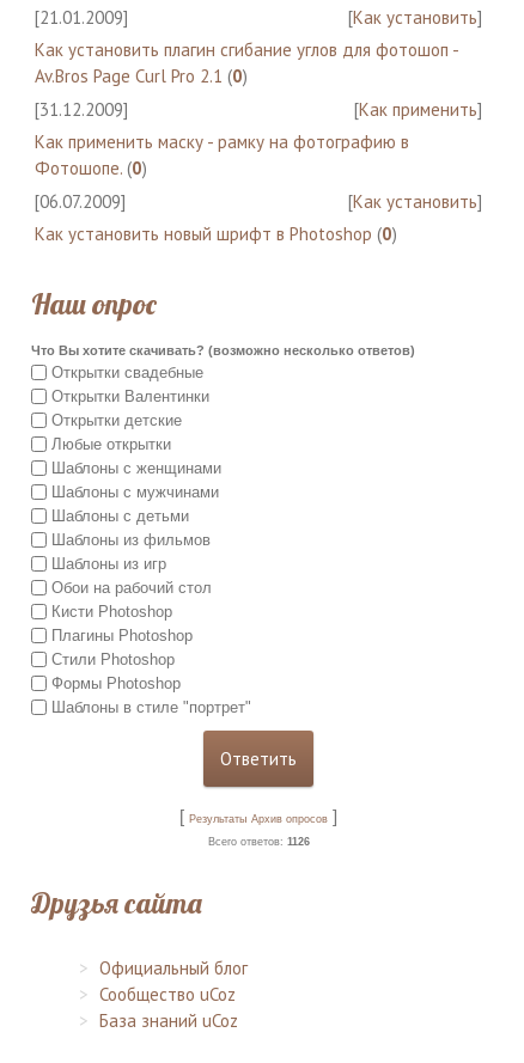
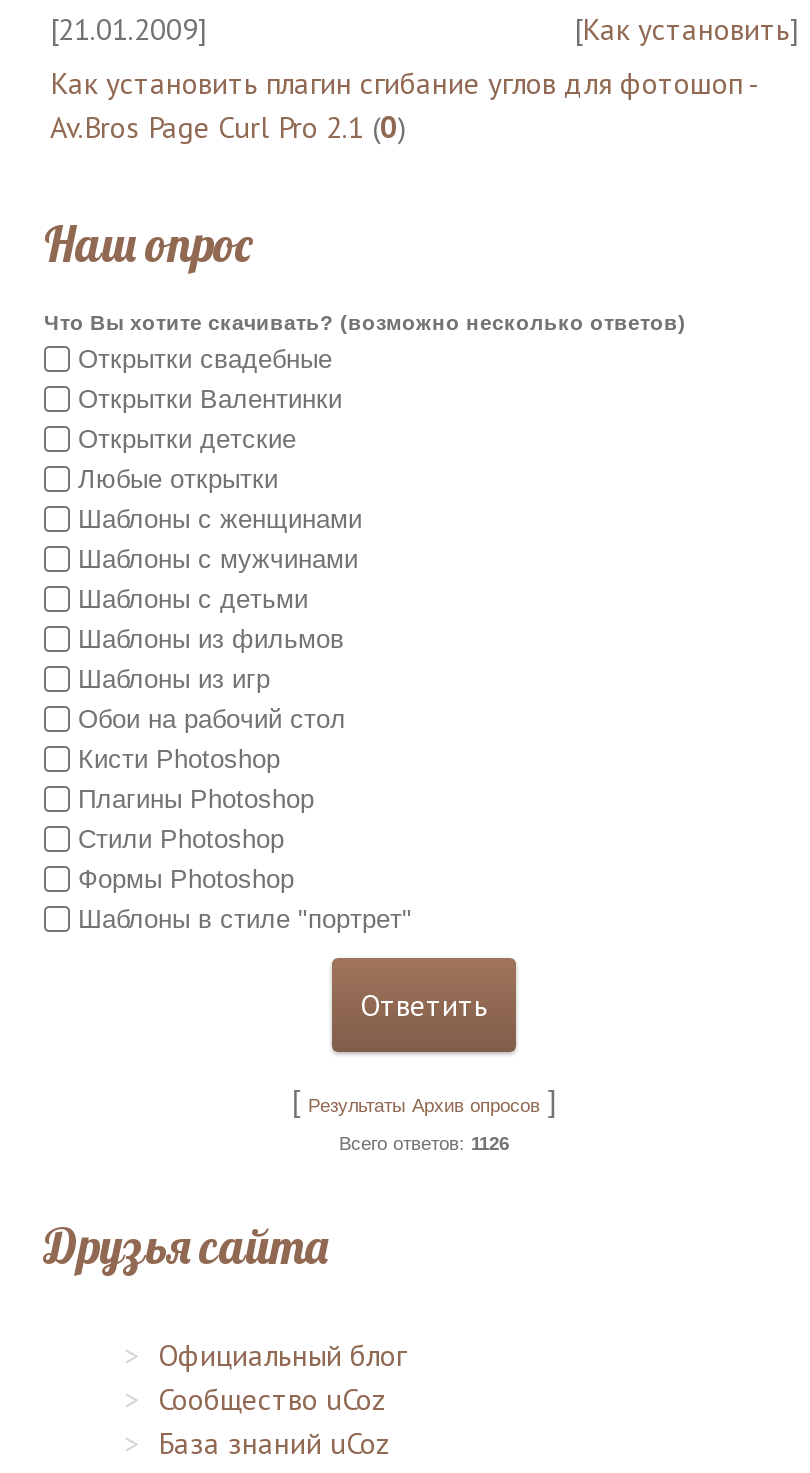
[35,97,482,245] [31.12.2009] | [Как применить] | Как применить маску - рамку на фотографию в | Фотошопе. (0) | [06.07.2009] | [Как установить] | Как установить новый шрифт в Photoshop (0) -> none

